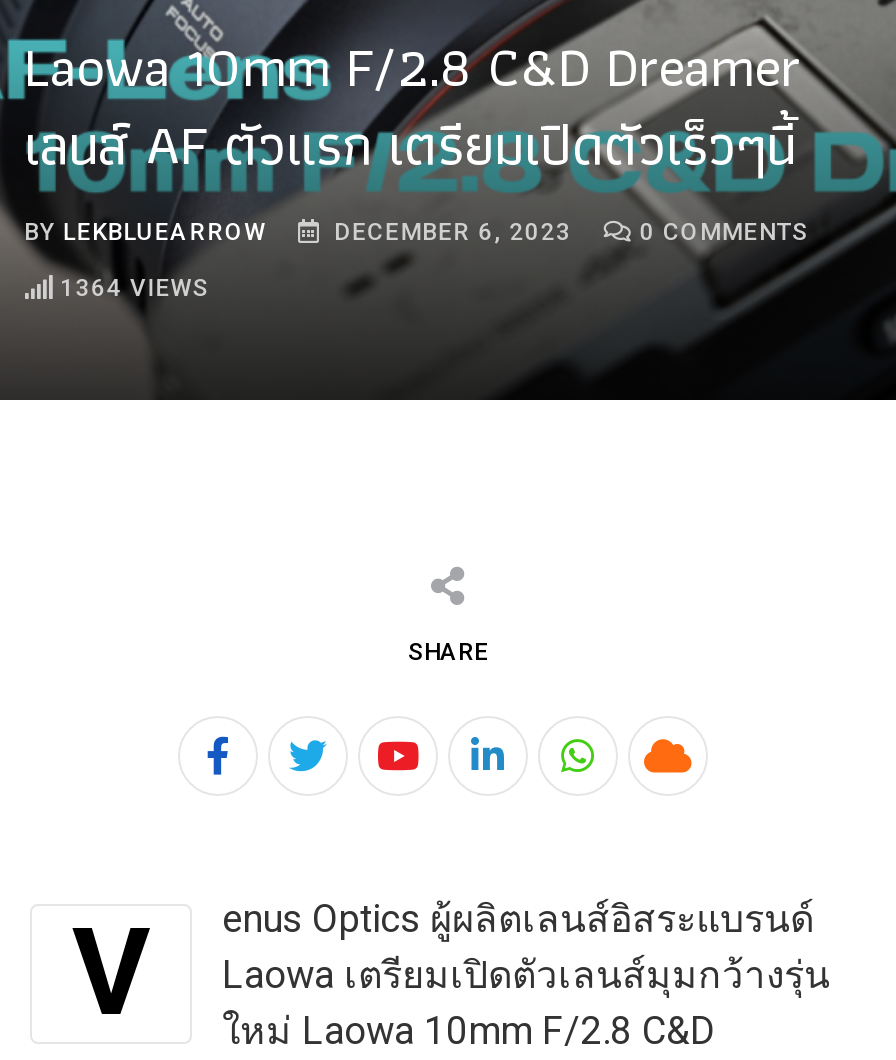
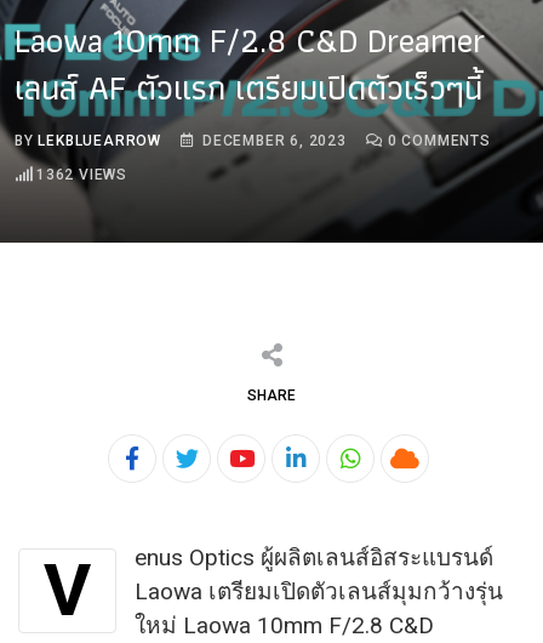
[60,273,210,301] 1364 VIEWS -> [36,166,127,183] 1362 VIEWS

